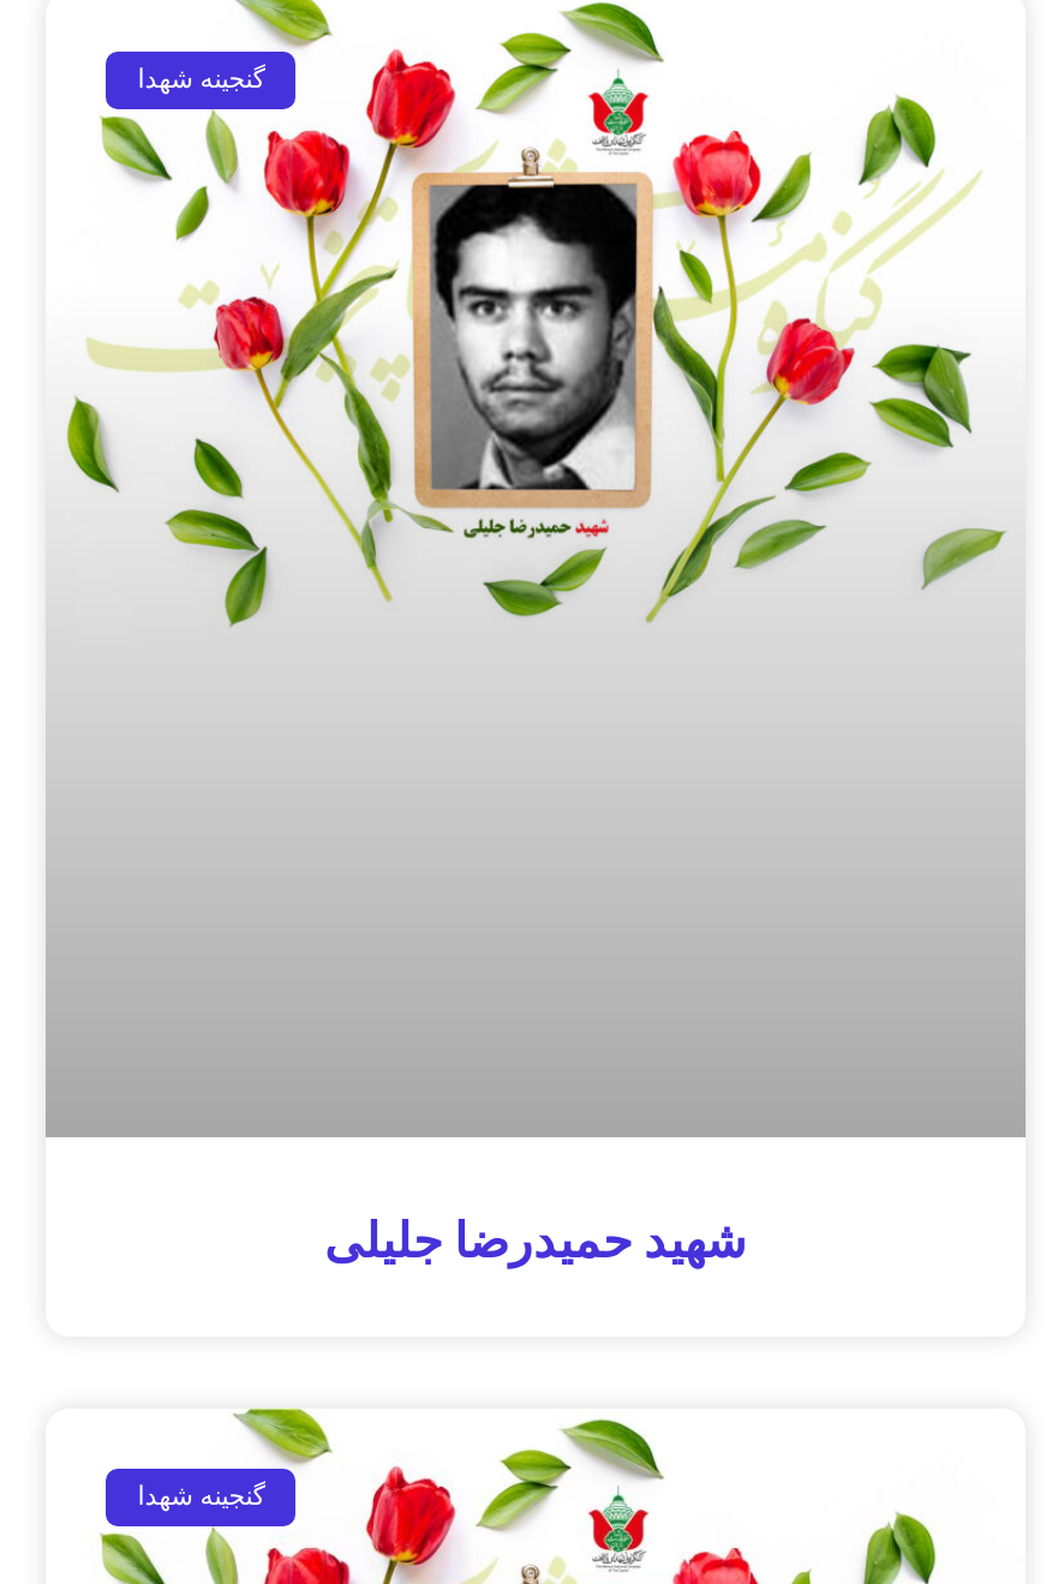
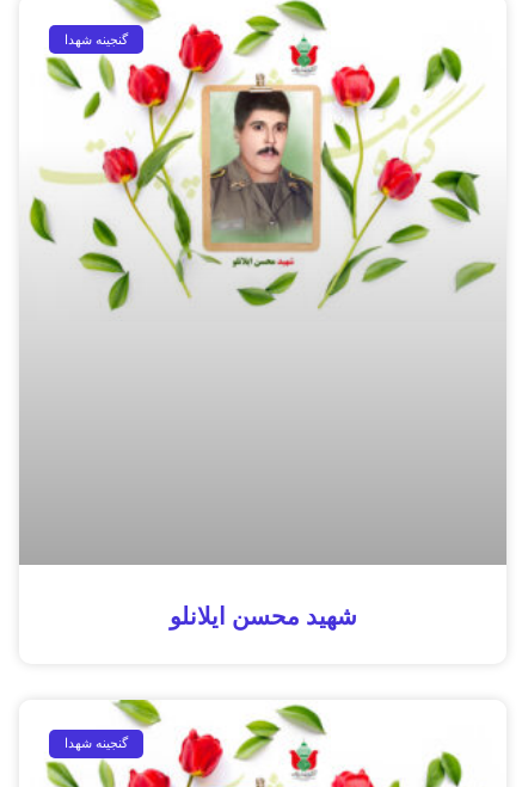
[428,183,639,492] [image] -> [209,90,314,242] [image]
[329,1214,752,1272] شهید حمیدرضا جلیلی -> [171,603,359,632] شهید محسن ایلانلو

